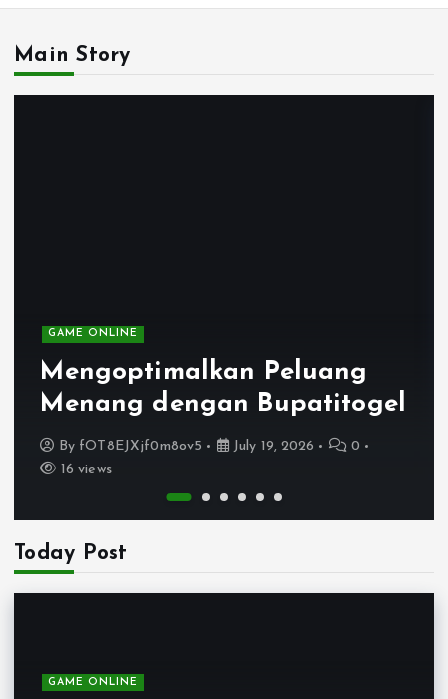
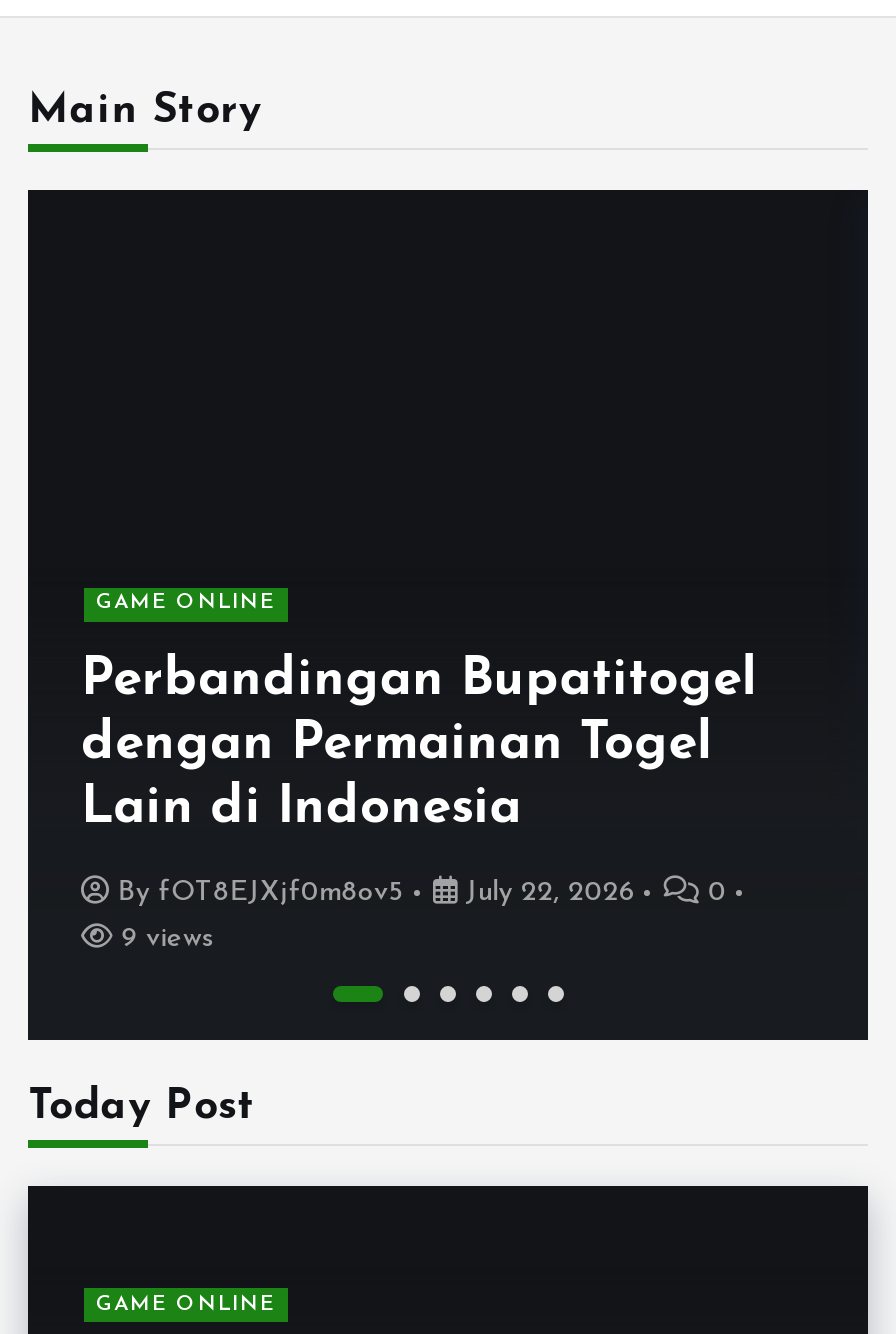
[40,359,406,418] Mengoptimalkan Peluang | Menang dengan Bupatitogel -> [81,653,758,835] Perbandingan Bupatitogel | dengan Permainan Togel | Lain di Indonesia
[229,439,315,454] July 19, 2026 -> [457,878,635,908] July 22, 2026
[57,462,112,477] 16 views -> [113,924,214,954] 9 views

